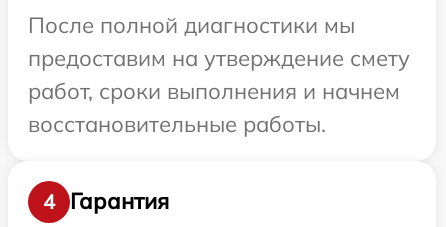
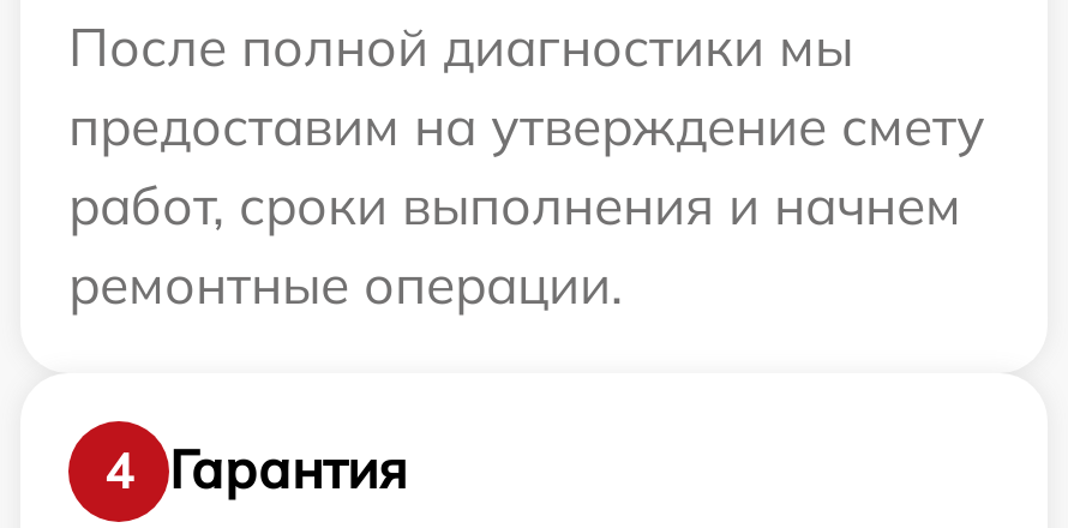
[28,110,326,138] восстановительные работы. -> [68,250,623,317] ремонтные операции.

